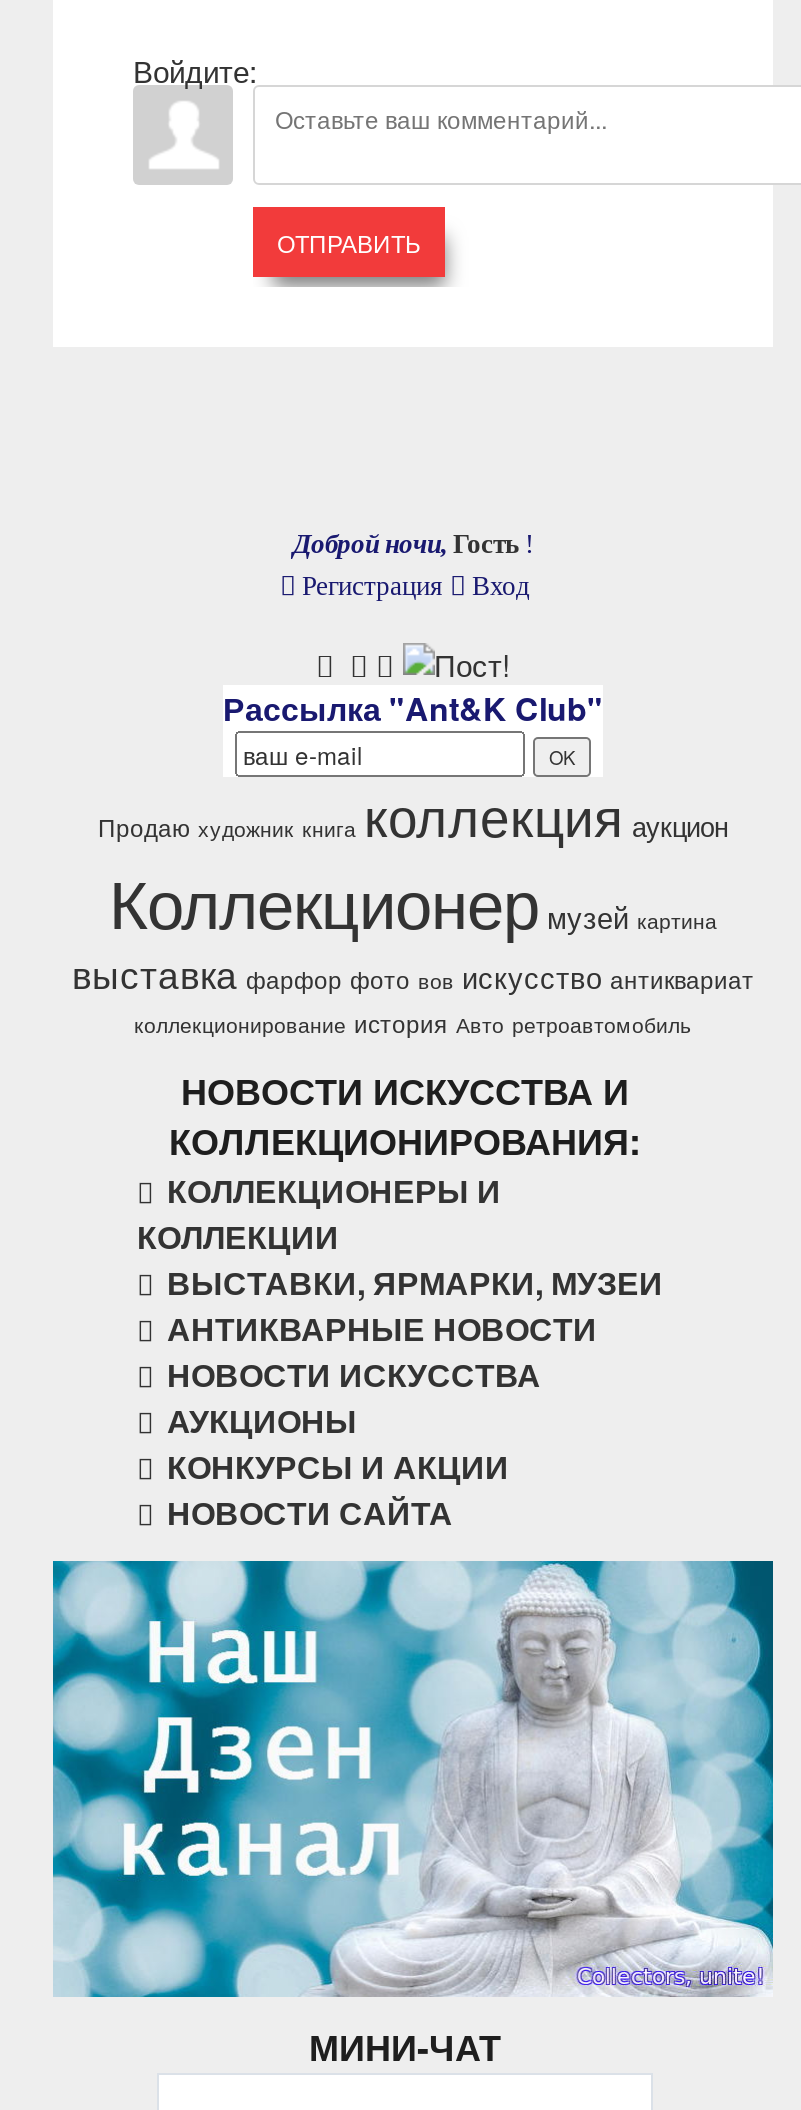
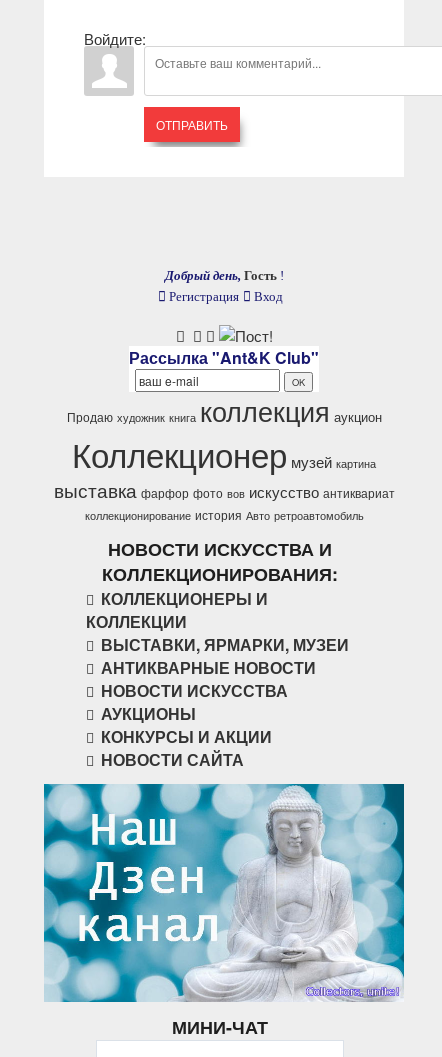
[293,529,533,559] Доброй ночи, Гость ! -> [164,268,283,283] Добрый день, Гость !

